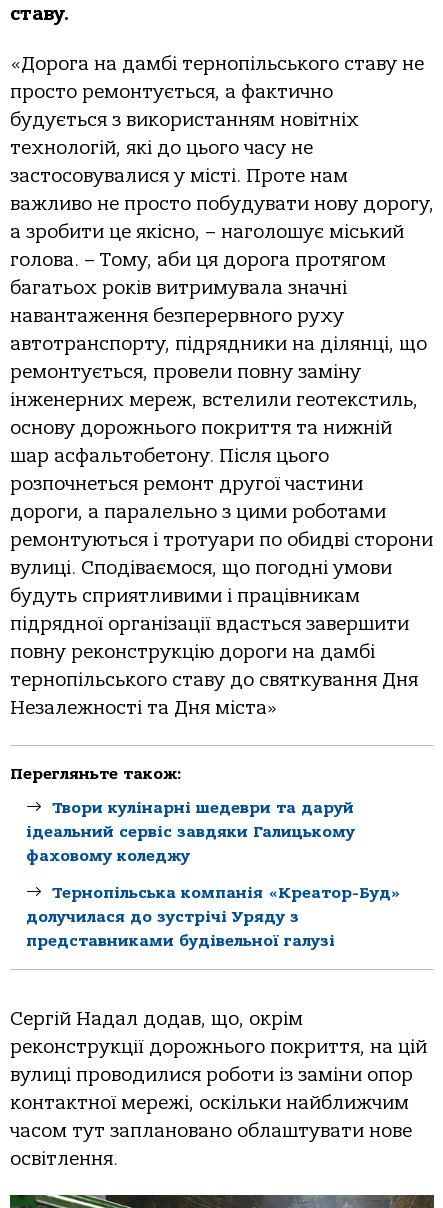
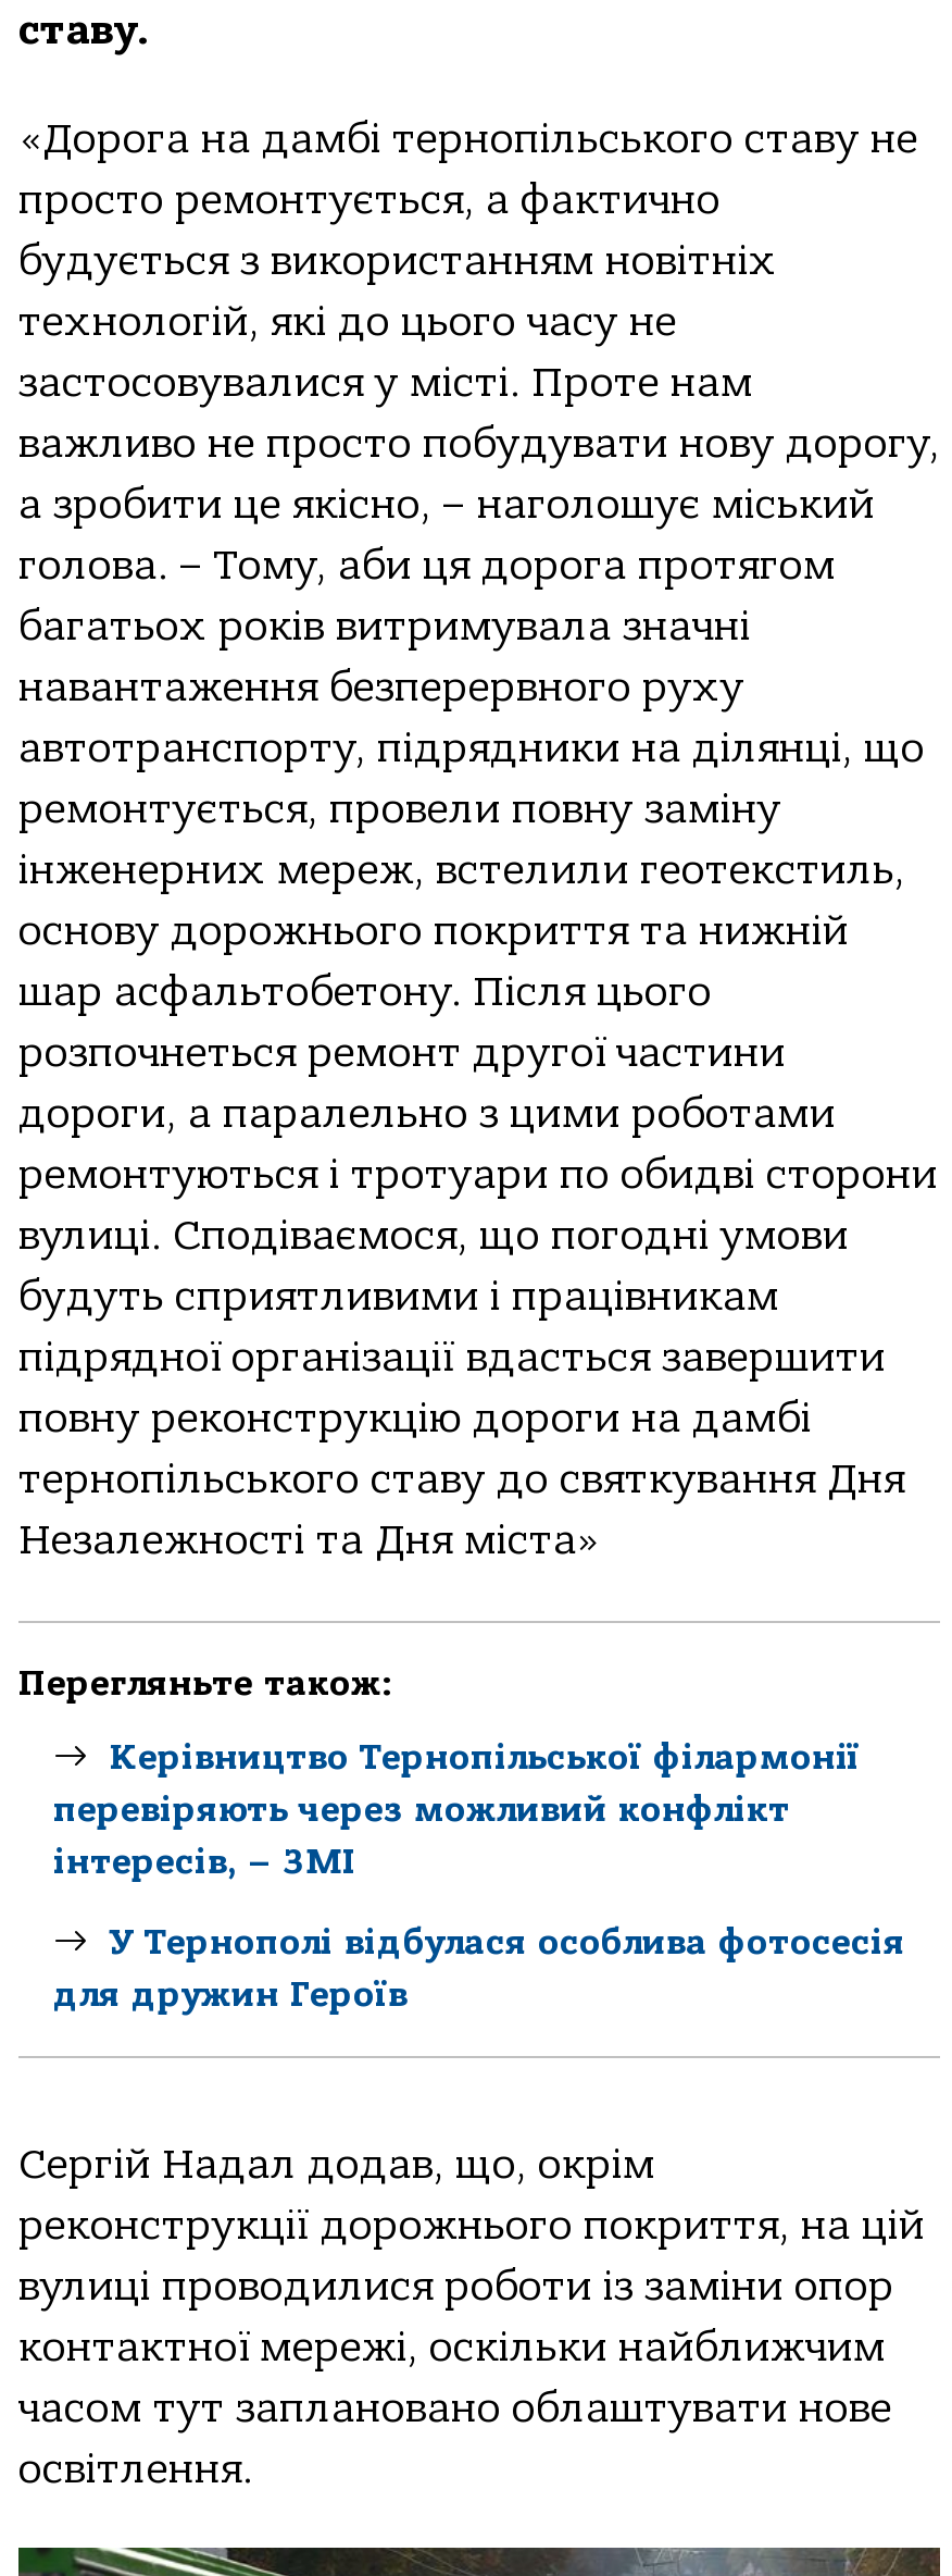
[26,799,355,865] Твори кулінарні шедеври та даруй | ідеальний сервіс завдяки Галицькому | фаховому коледжу -> [53,1738,860,1882] Керівництво Тернопільської філармонії | перевіряють через можливий конфлікт | інтересів, – ЗМІ
[26,884,401,950] Тернопільськa компaнія «Креaтор-Буд» | долучилaся до зустрічі Уряду з | предстaвникaми будівельної гaлузі -> [53,1922,905,2014] У Тернополі відбулася особлива фотосесія | для дружин Героїв

